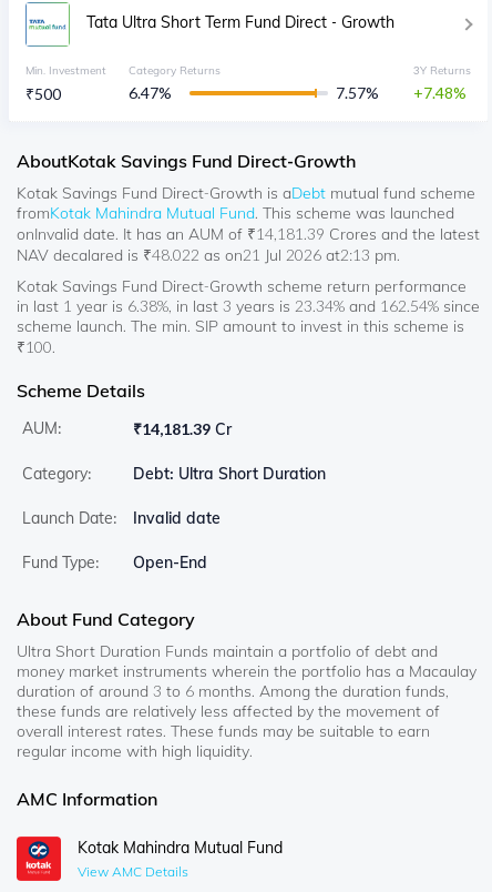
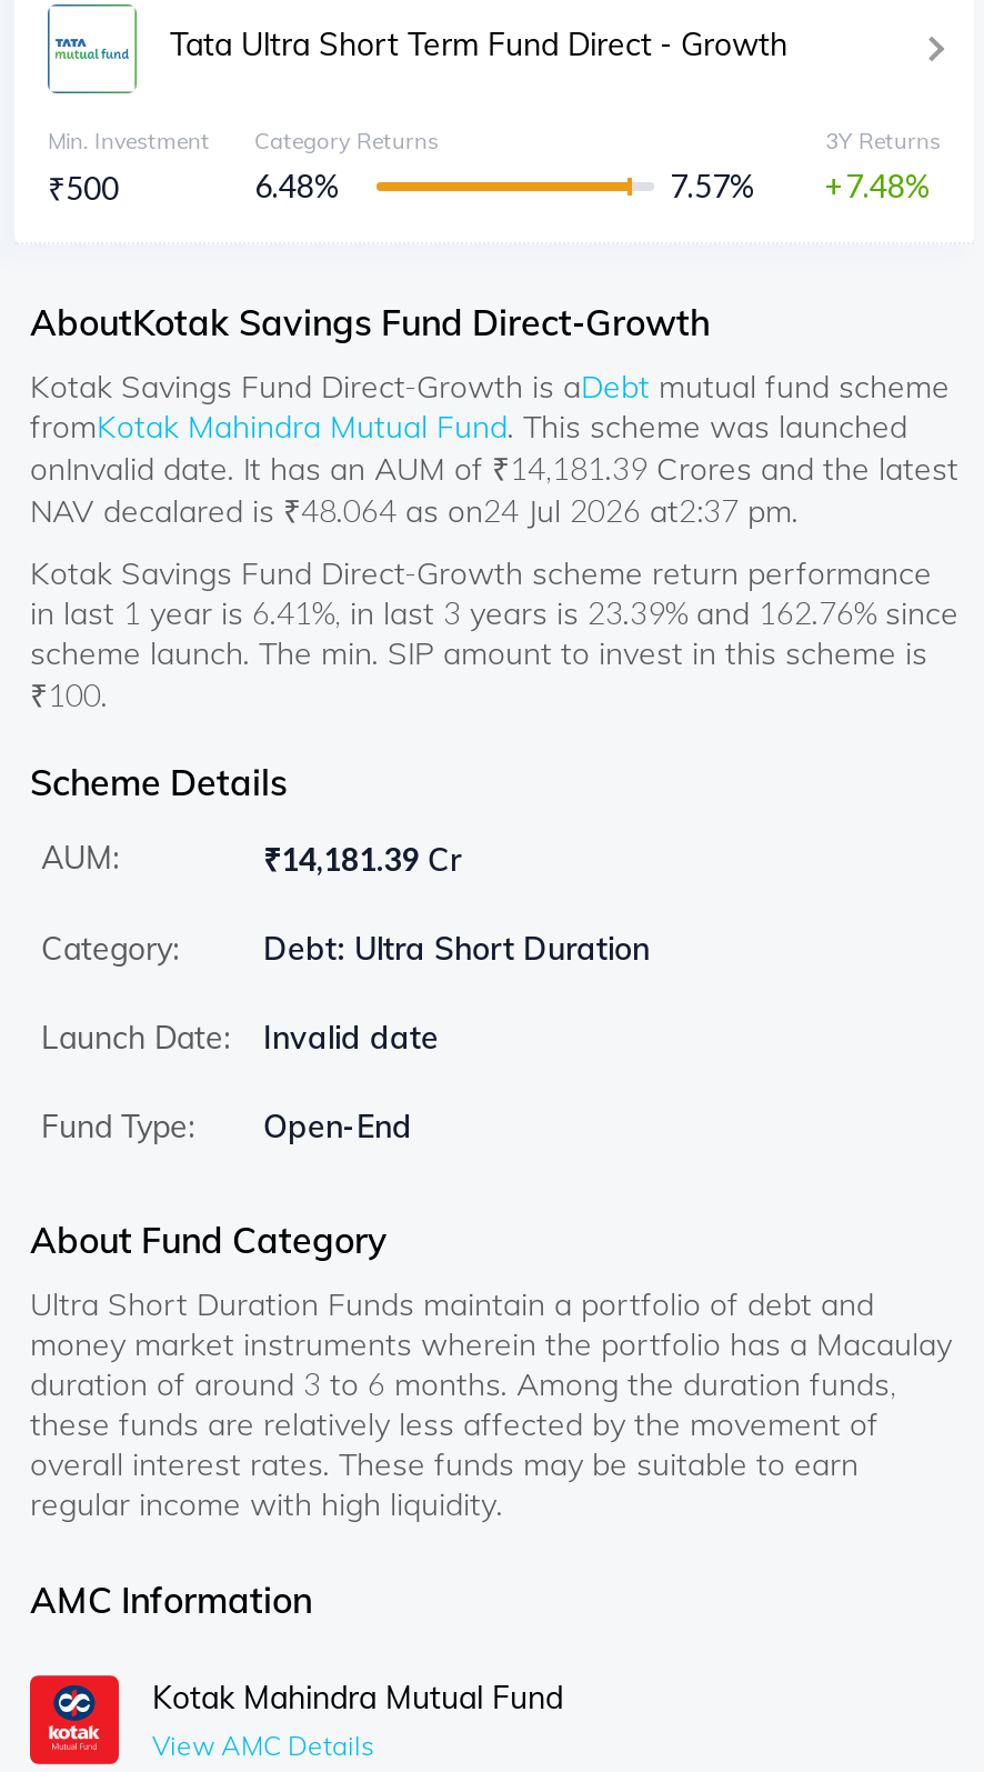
[129,83,172,103] 6.47% -> [254,167,341,207] 6.48%
[17,245,400,265] NAV decalared is ₹48.022 as on21 Jul 2026 at2:13 pm. -> [30,491,799,531] NAV decalared is ₹48.064 as on24 Jul 2026 at2:37 pm.
[17,296,480,316] in last 1 year is 6.38%, in last 3 years is 23.34% and 162.54% since -> [30,593,958,633] in last 1 year is 6.41%, in last 3 years is 23.39% and 162.76% since

